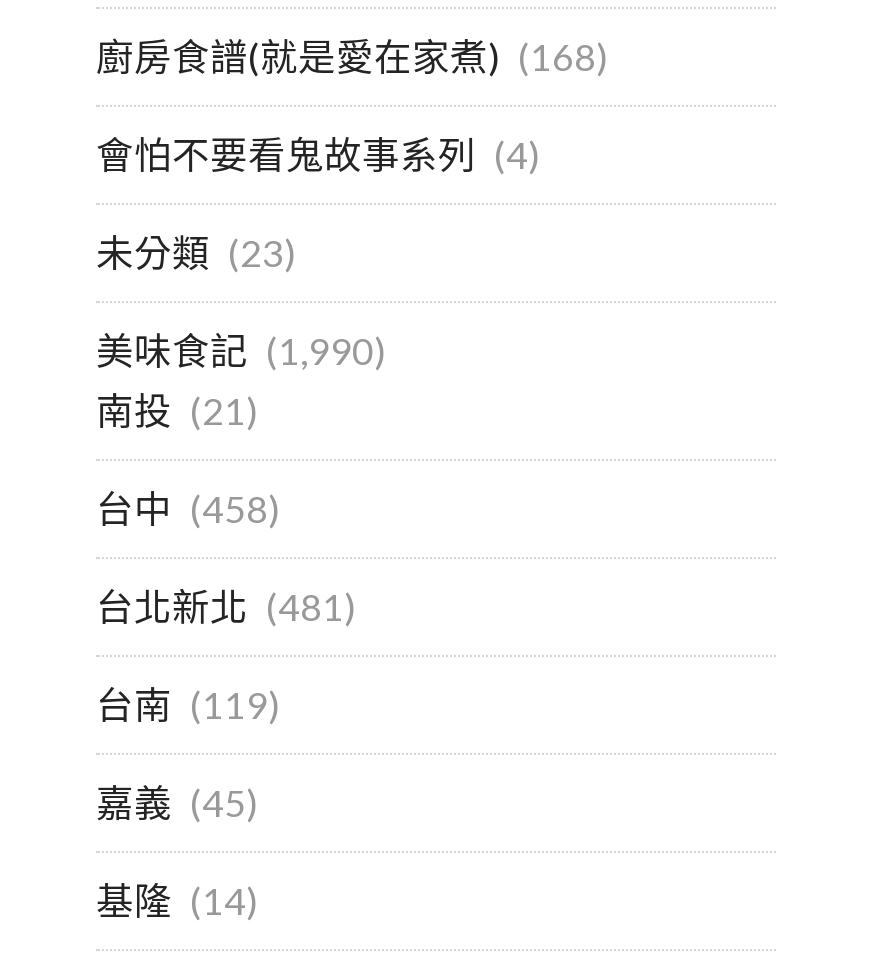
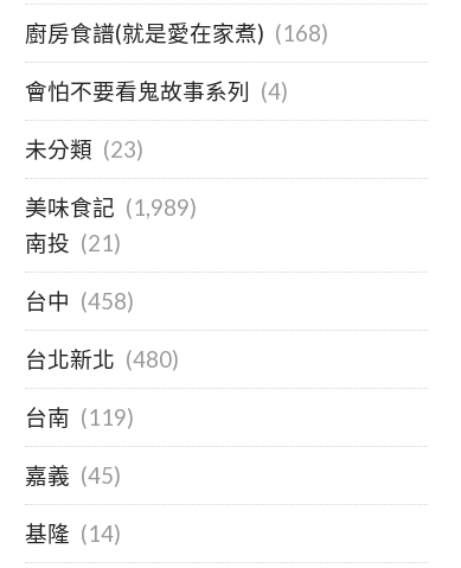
[96,328,386,372] 美味食記 (1,990) -> [25,194,197,220] 美味食記 (1,989)
[96,584,356,628] 台北新北 (481) -> [25,346,179,372] 台北新北 (480)

